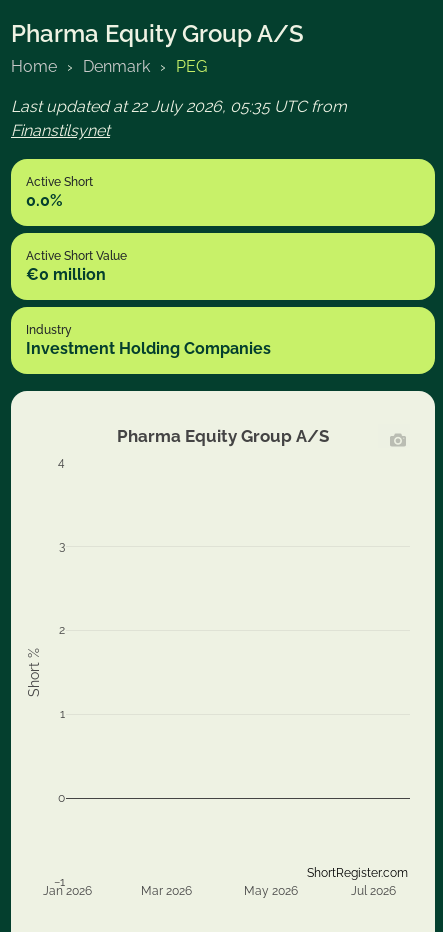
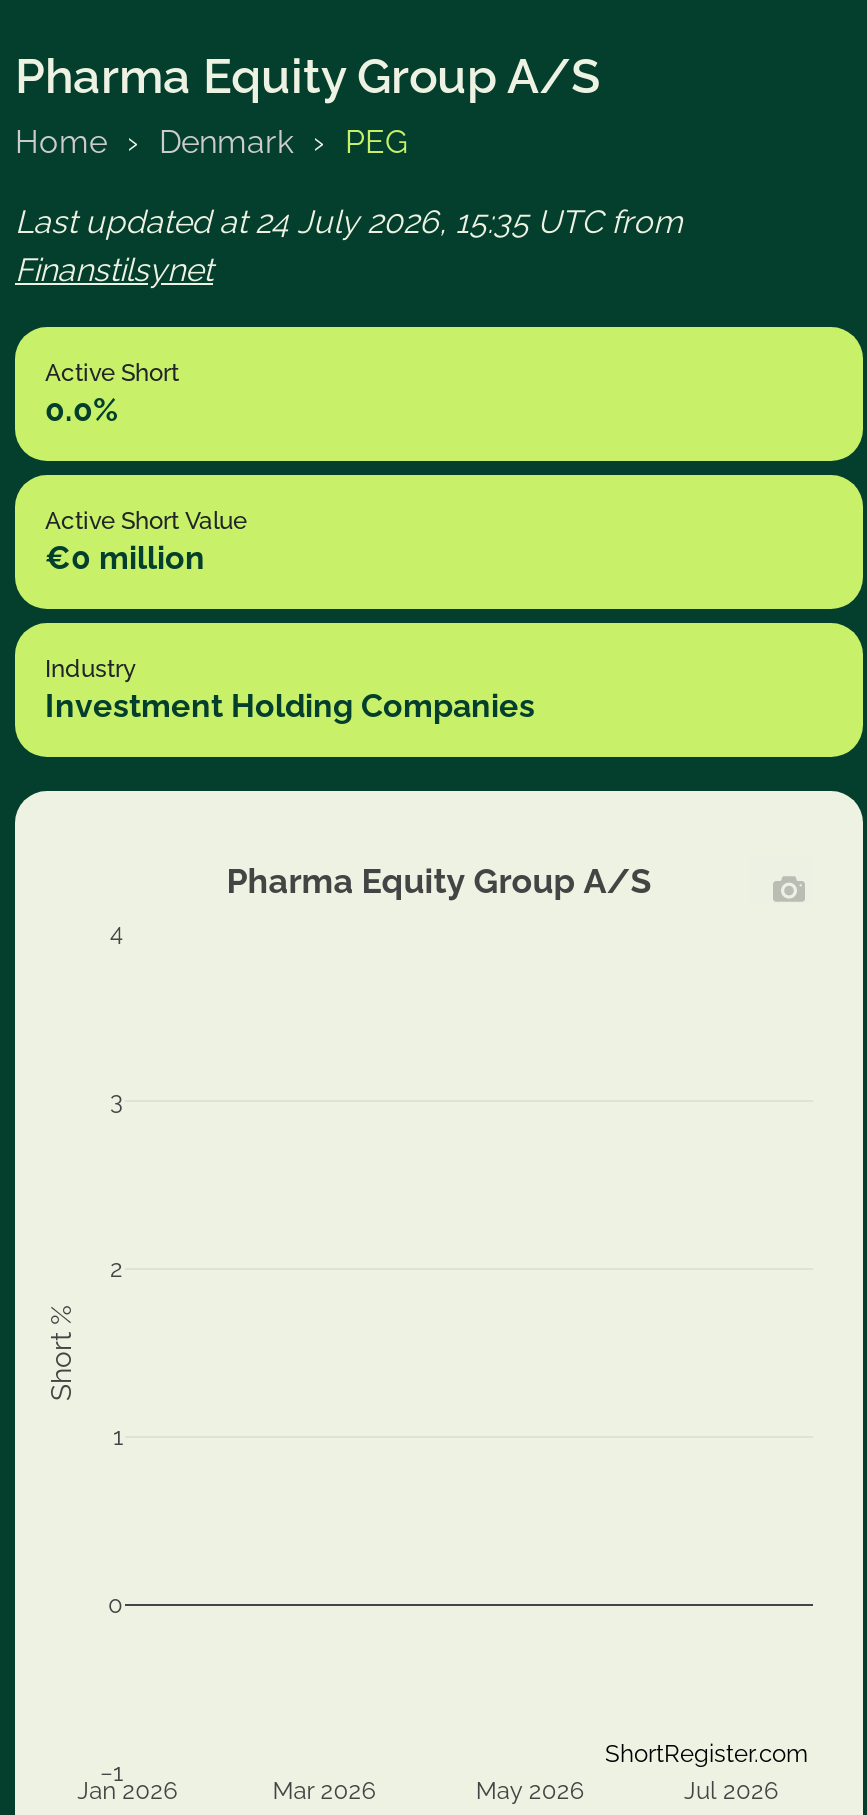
[11,97,347,116] Last updated at 22 July 2026, 05:35 UTC from -> [15,203,683,241] Last updated at 24 July 2026, 15:35 UTC from

